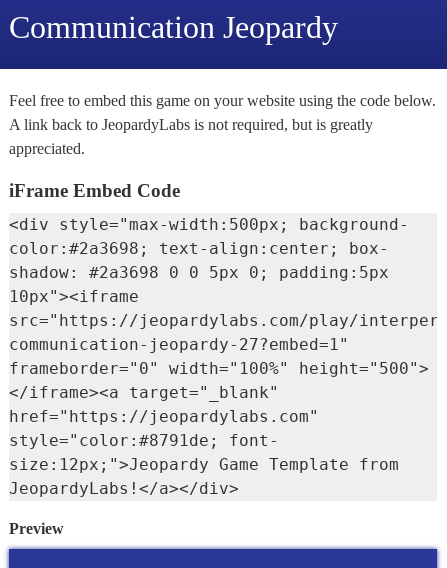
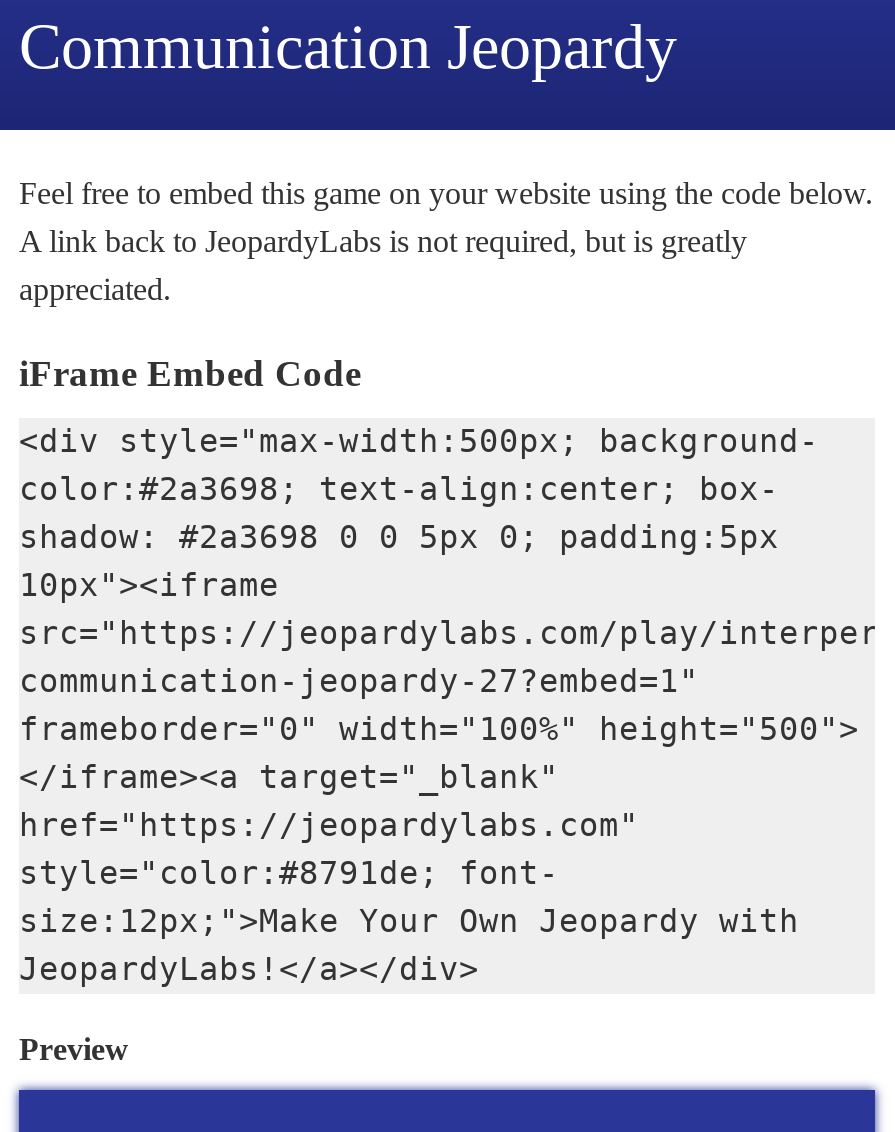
[9,455,399,474] size:12px;">Jeopardy Game Template from -> [19,902,799,940] size:12px;">Make Your Own Jeopardy with

